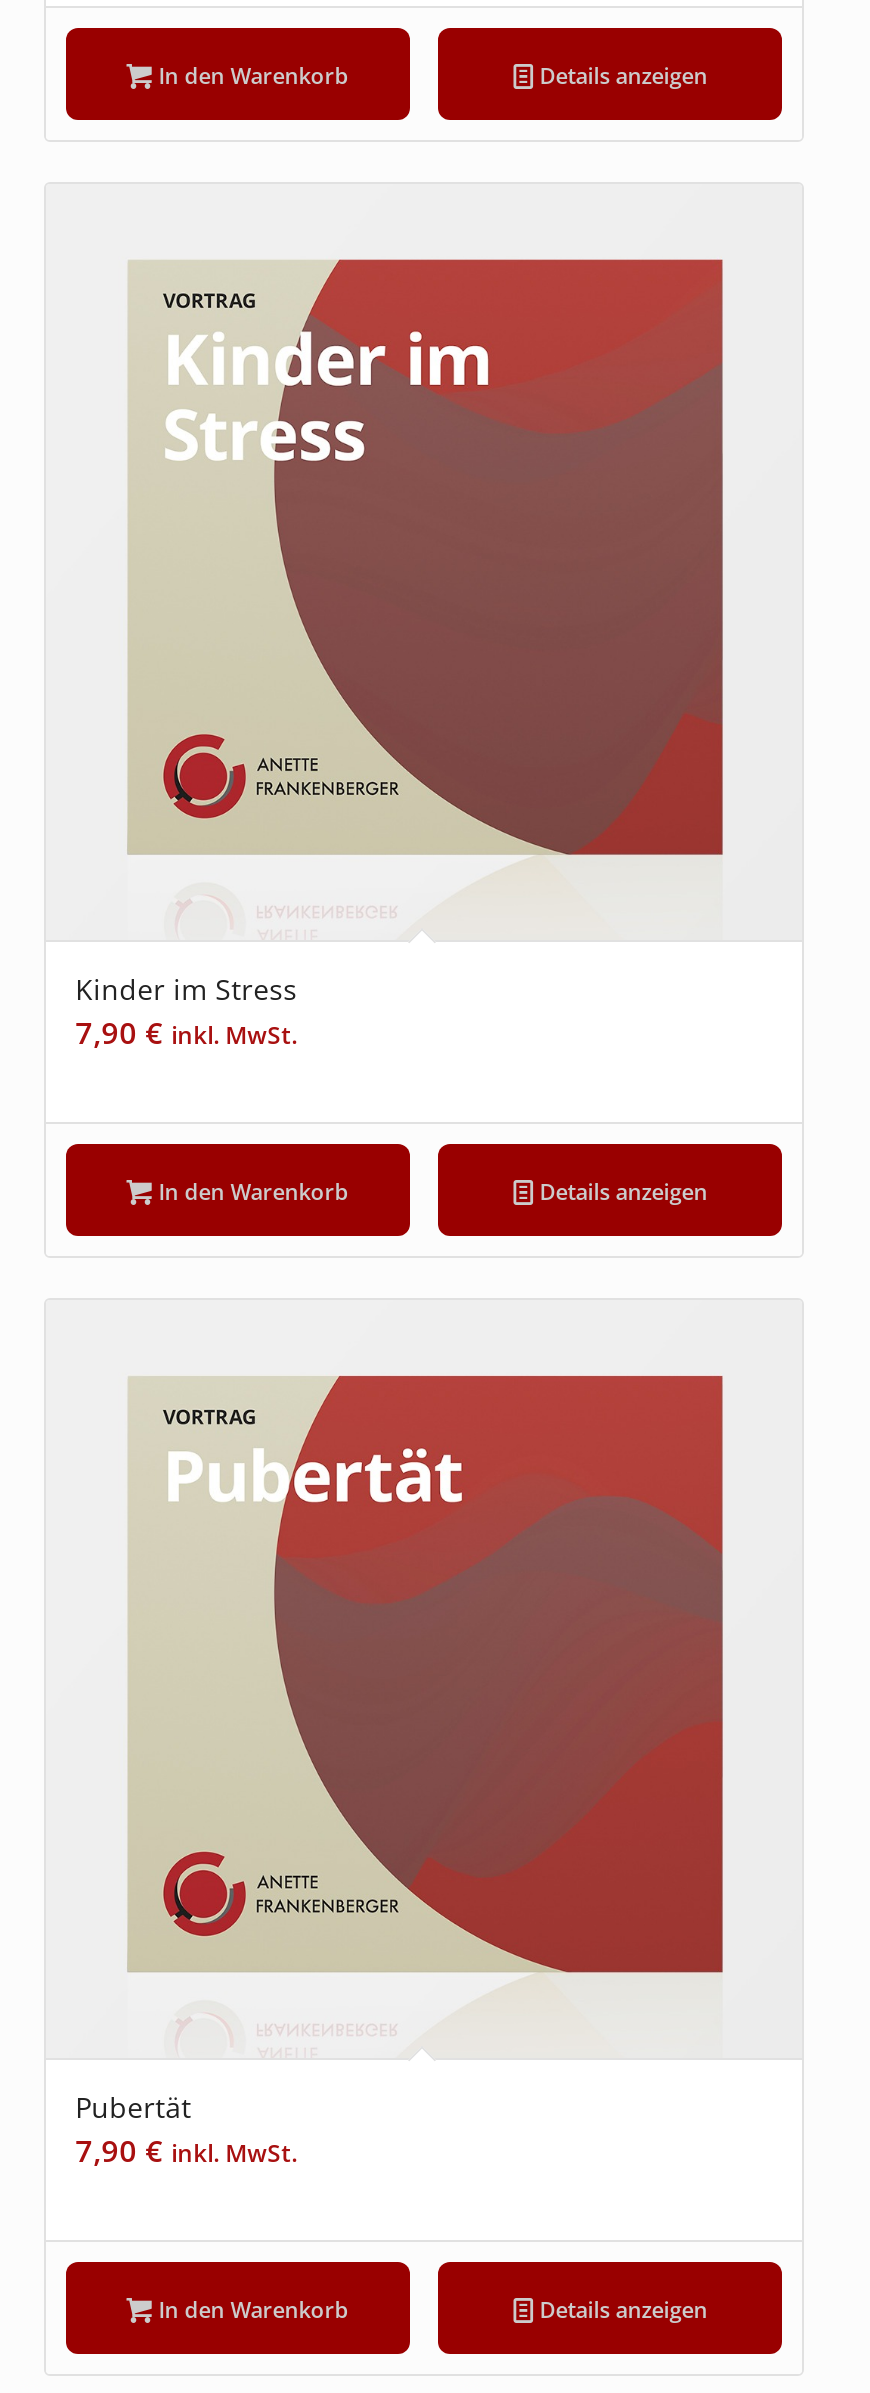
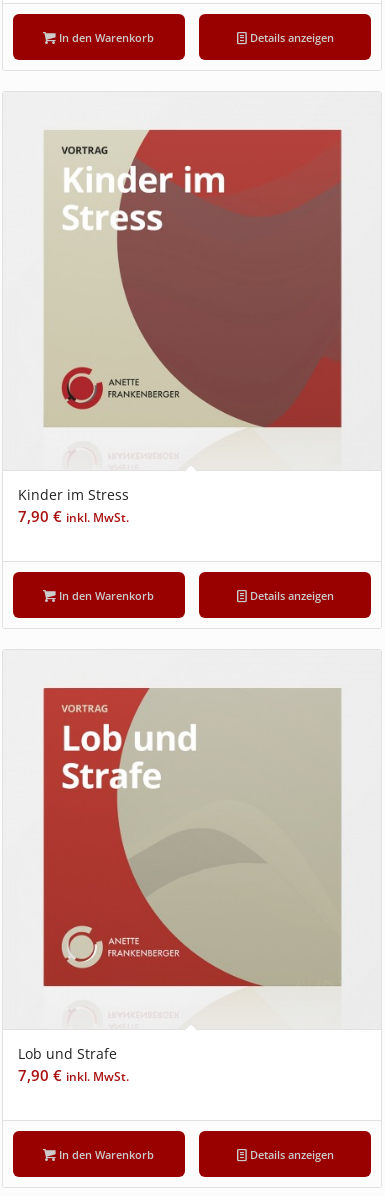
[128,1376,724,1972] [image] -> [43,687,341,987] [image]
[75,2088,191,2126] Pubertät -> [18,1044,117,1063] Lob und Strafe

